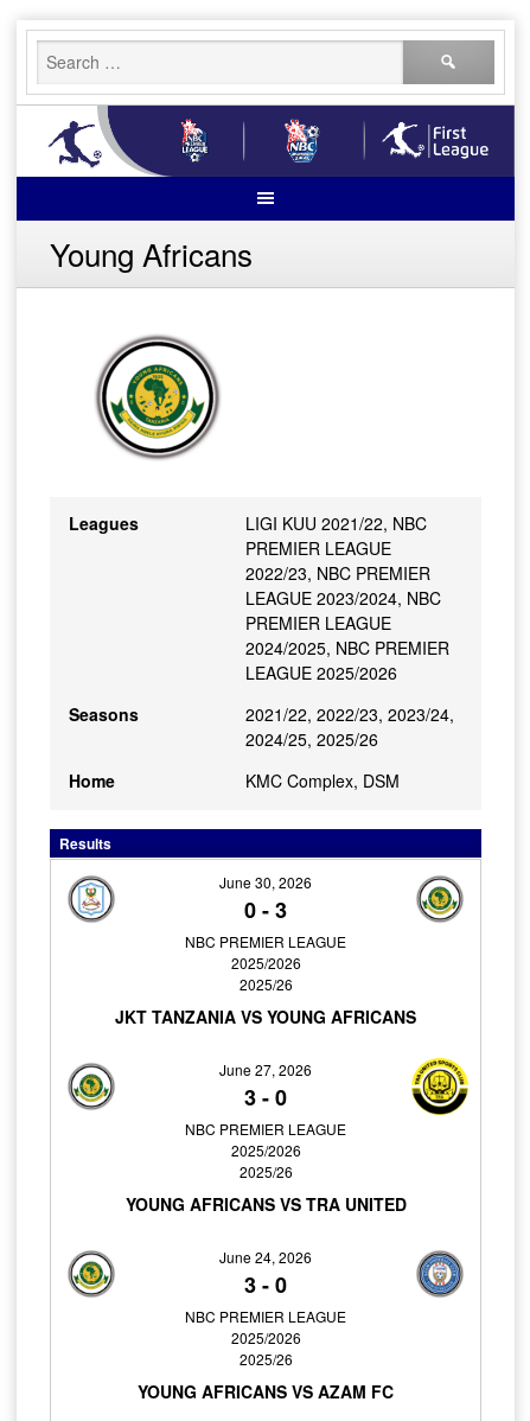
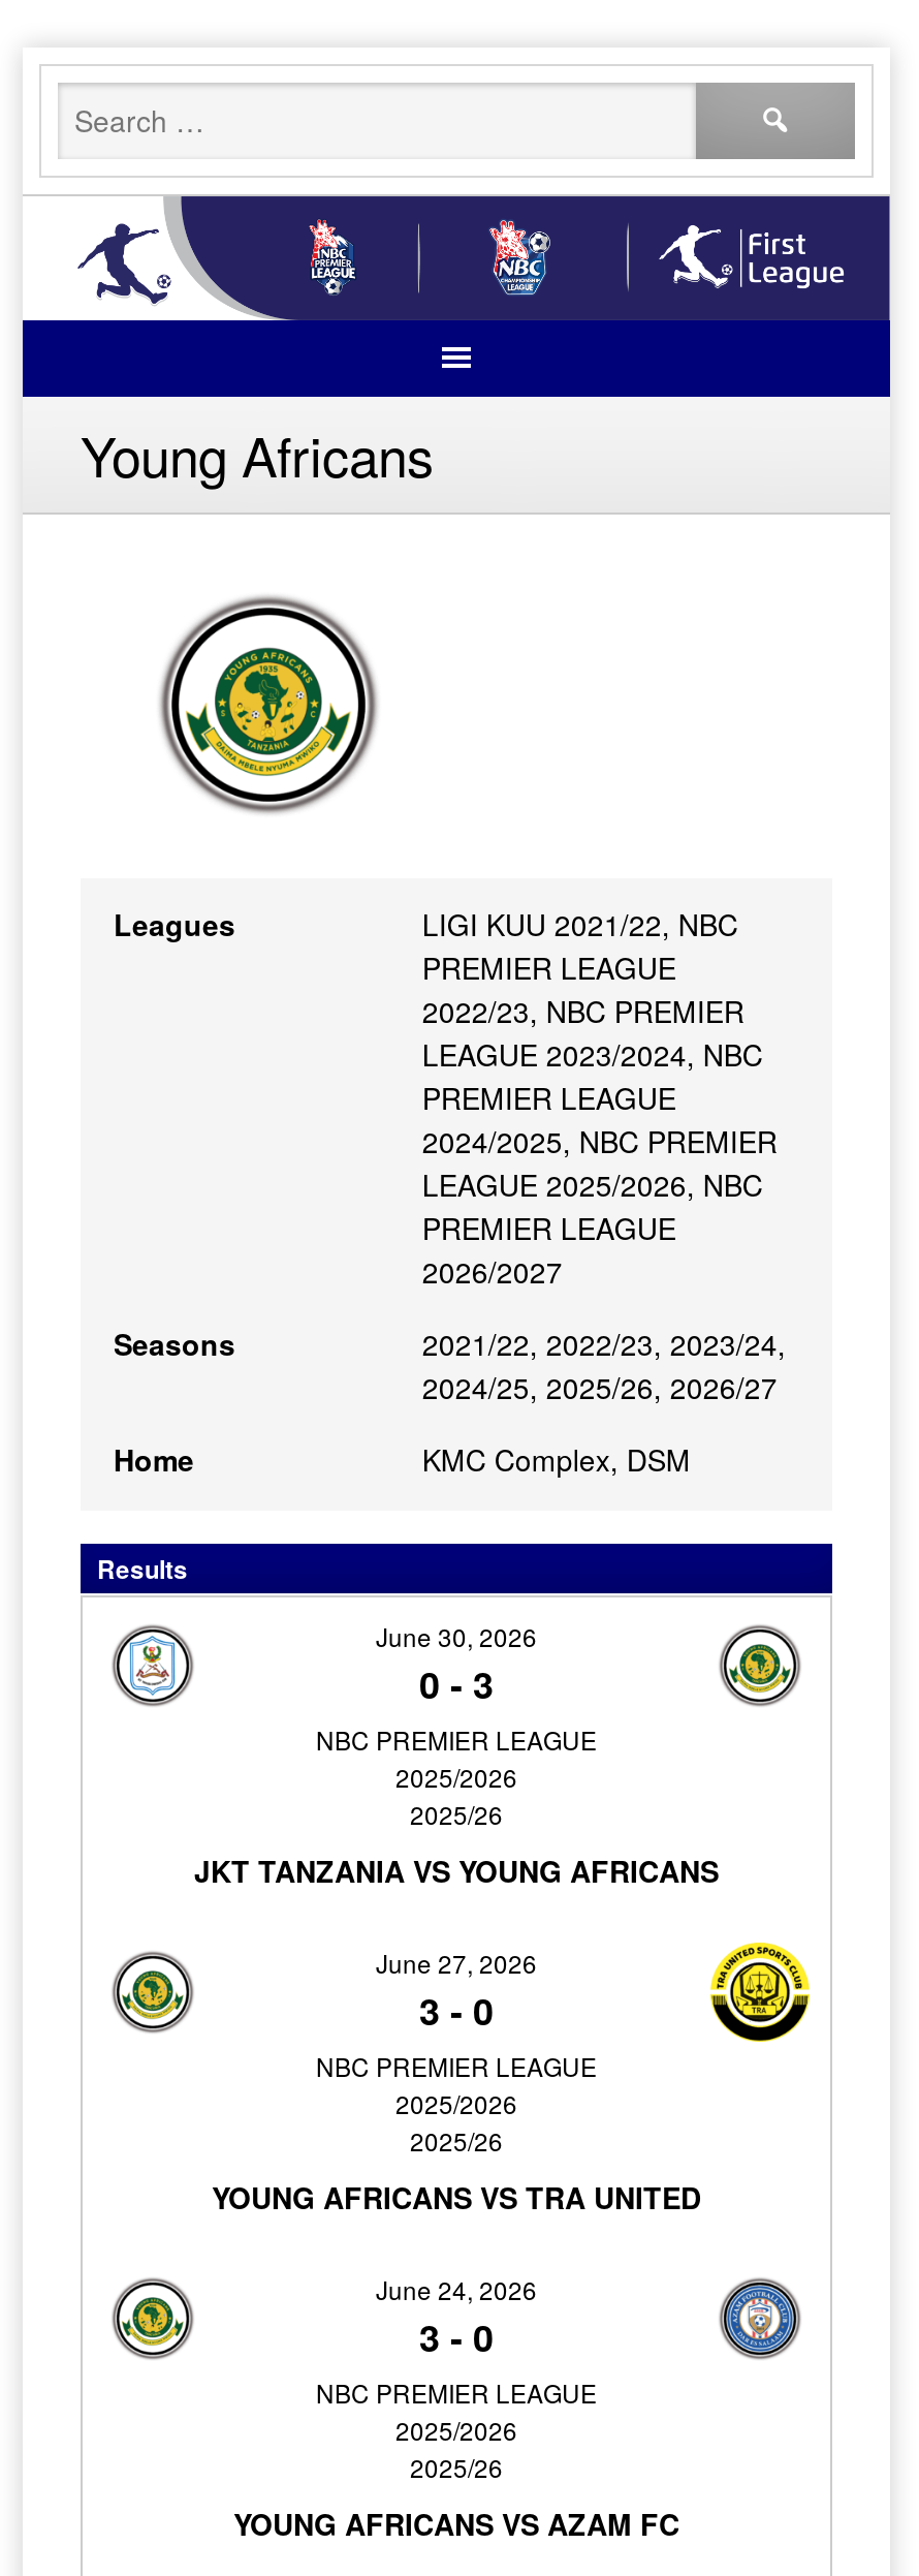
[246,661,398,685] LEAGUE 2025/2026 -> [422,1164,763,1292] LEAGUE 2025/2026, NBC | PREMIER LEAGUE | 2026/2027
[246,727,379,751] 2024/25, 2025/26 -> [422,1366,777,1408] 2024/25, 2025/26, 2026/27

